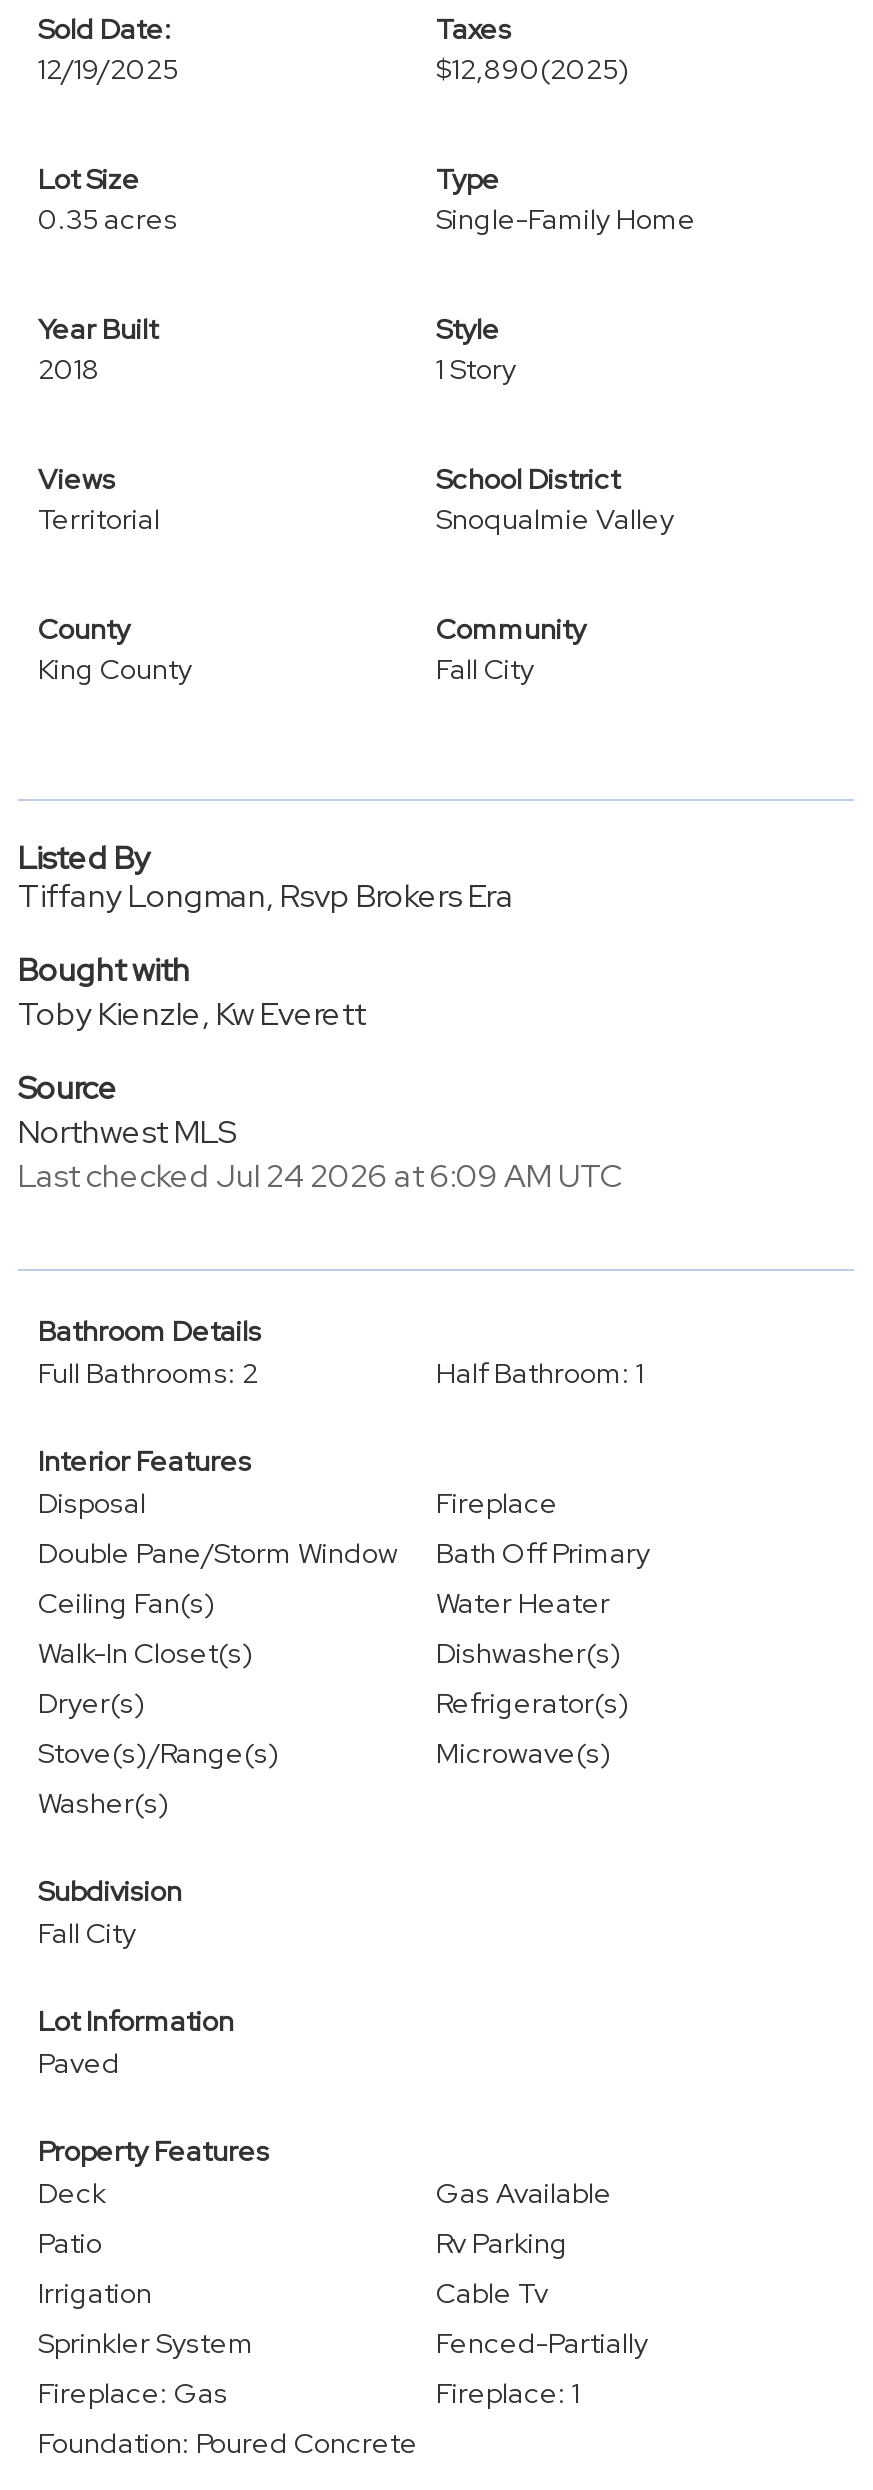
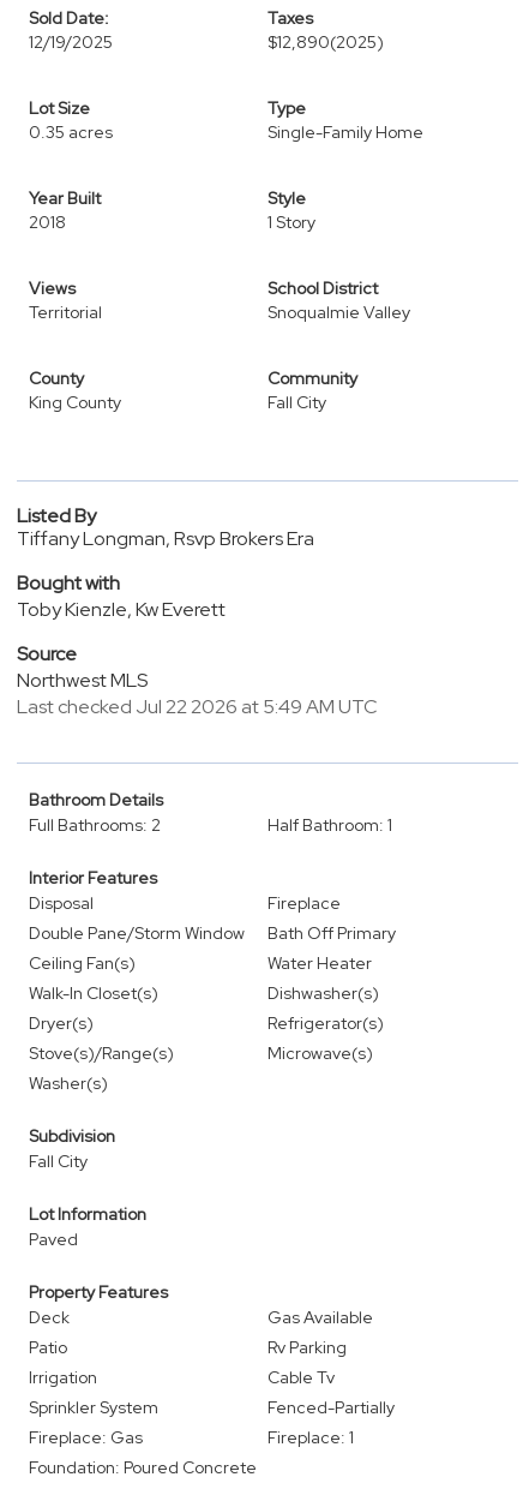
[18,1155,624,1197] Last checked Jul 24 2026 at 6:09 AM UTC -> [17,694,378,719] Last checked Jul 22 2026 at 5:49 AM UTC

